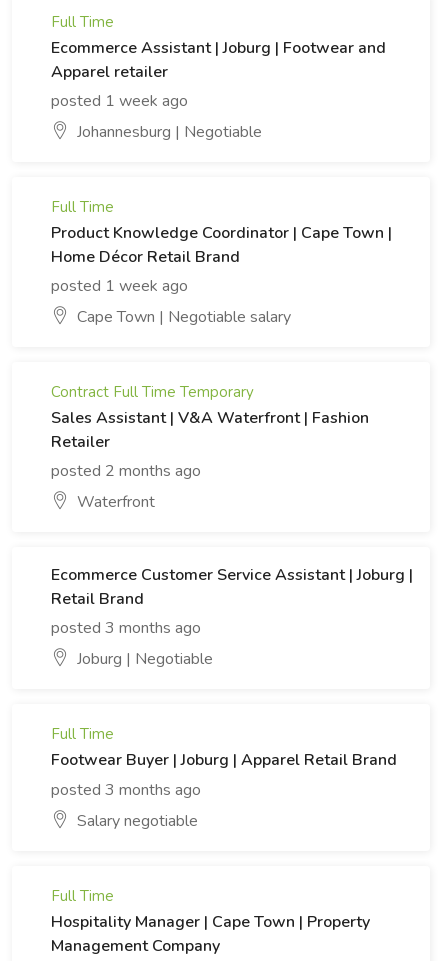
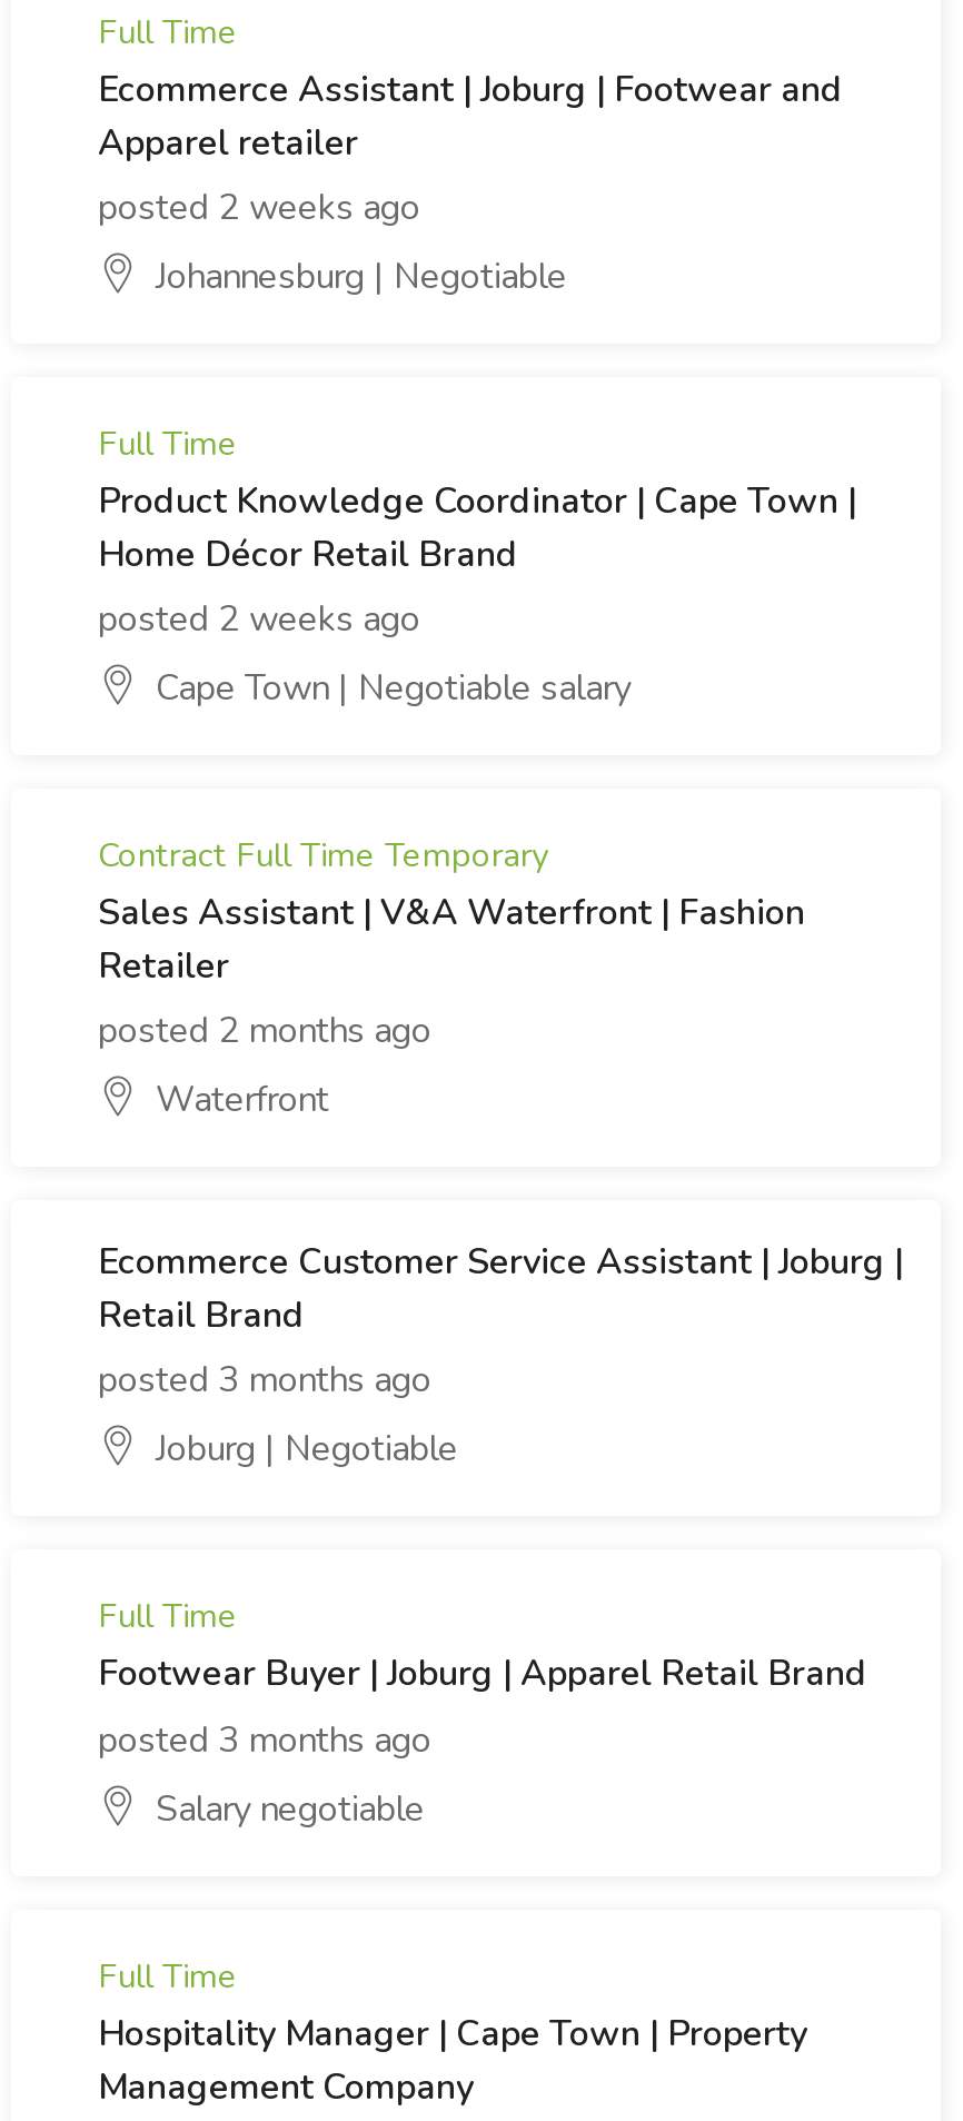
[51,90,188,112] posted 1 week ago -> [98,184,420,232] posted 2 weeks ago
[51,275,188,297] posted 1 week ago -> [98,595,420,644] posted 2 weeks ago

